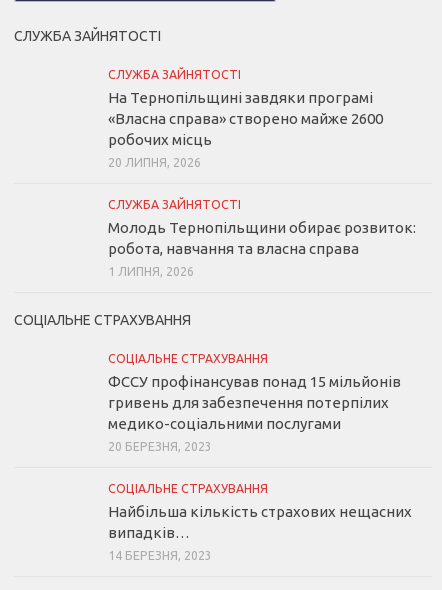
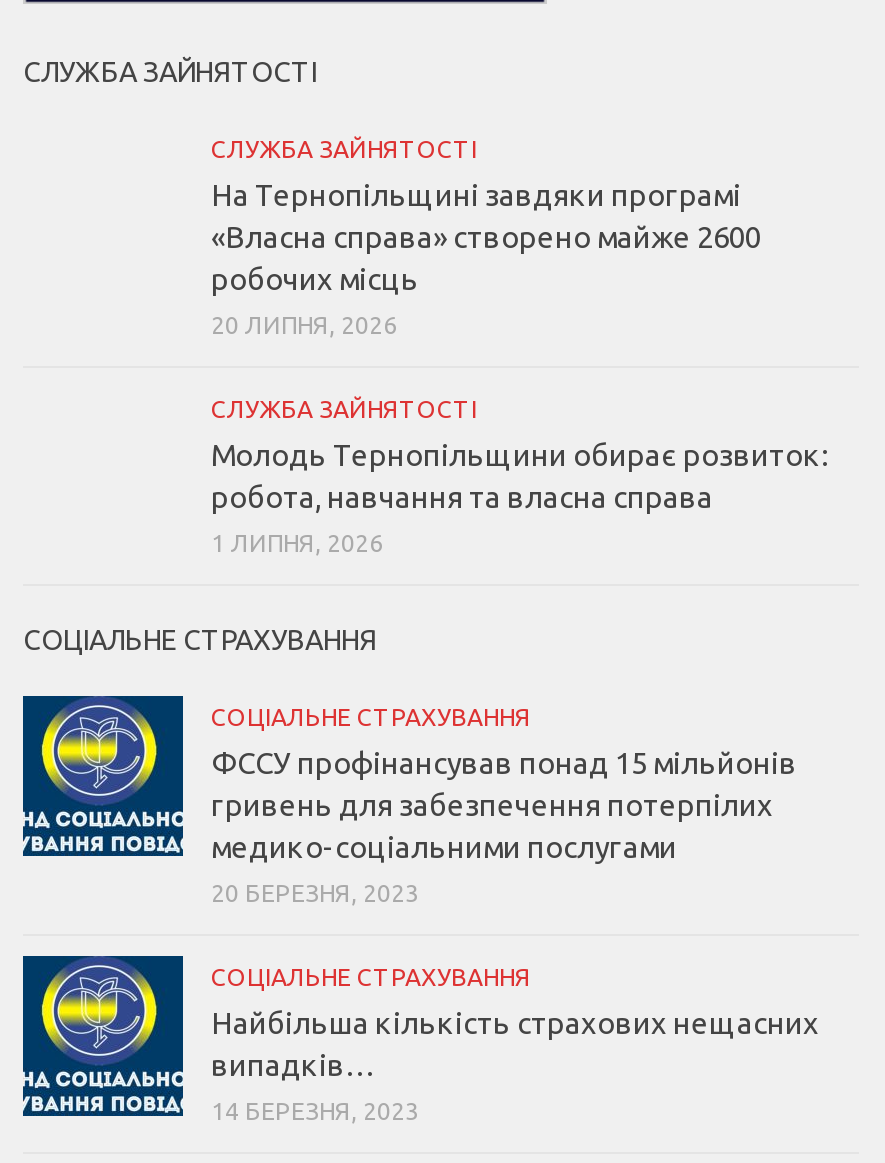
none -> [21,694,185,858] [image]
none -> [21,954,185,1118] [image]

